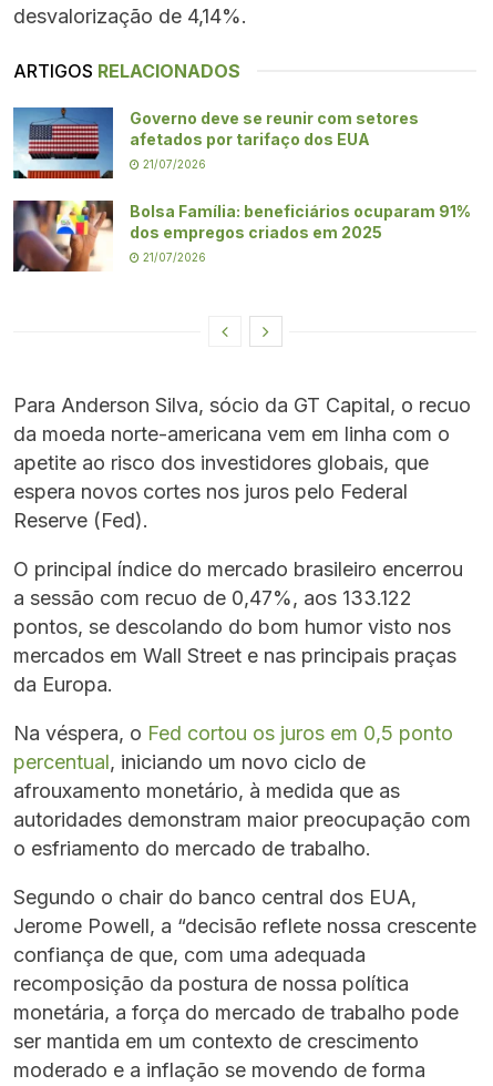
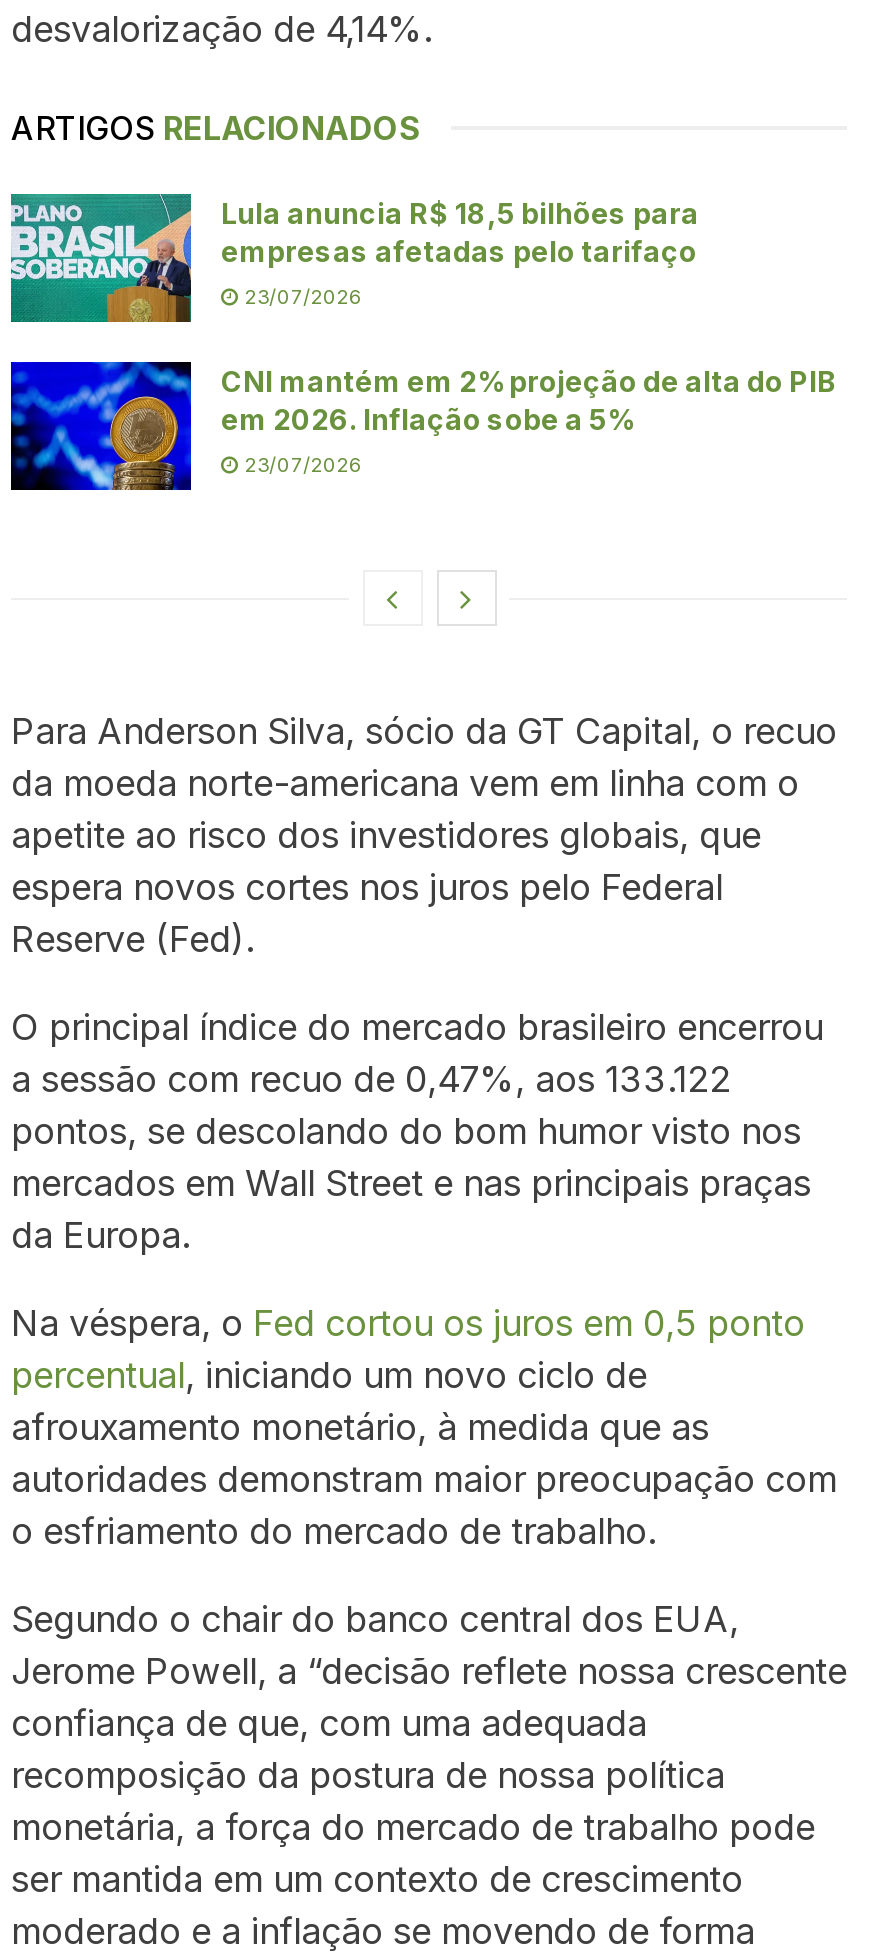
[12,106,419,180] [image] | Governo deve se reunir com setores | afetados por tarifaço dos EUA -> [9,194,699,324] [image] | Lula anuncia R$ 18,5 bilhões para | empresas afetadas pelo tarifaço
[140,157,206,170] 21/07/2026 -> [239,284,363,308] 23/07/2026
[12,199,471,273] [image] | Bolsa Família: beneficiários ocuparam 91% | dos empregos criados em 2025 -> [9,360,837,492] [image] | CNI mantém em 2% projeção de alta do PIB | em 2026. Inflação sobe a 5%
[140,251,206,264] 21/07/2026 -> [239,452,363,476] 23/07/2026

